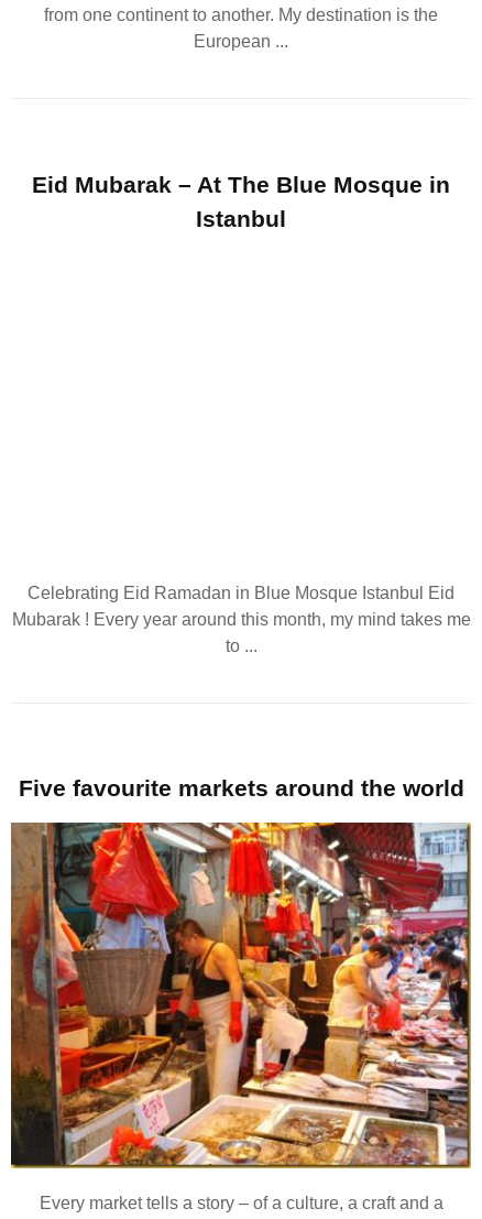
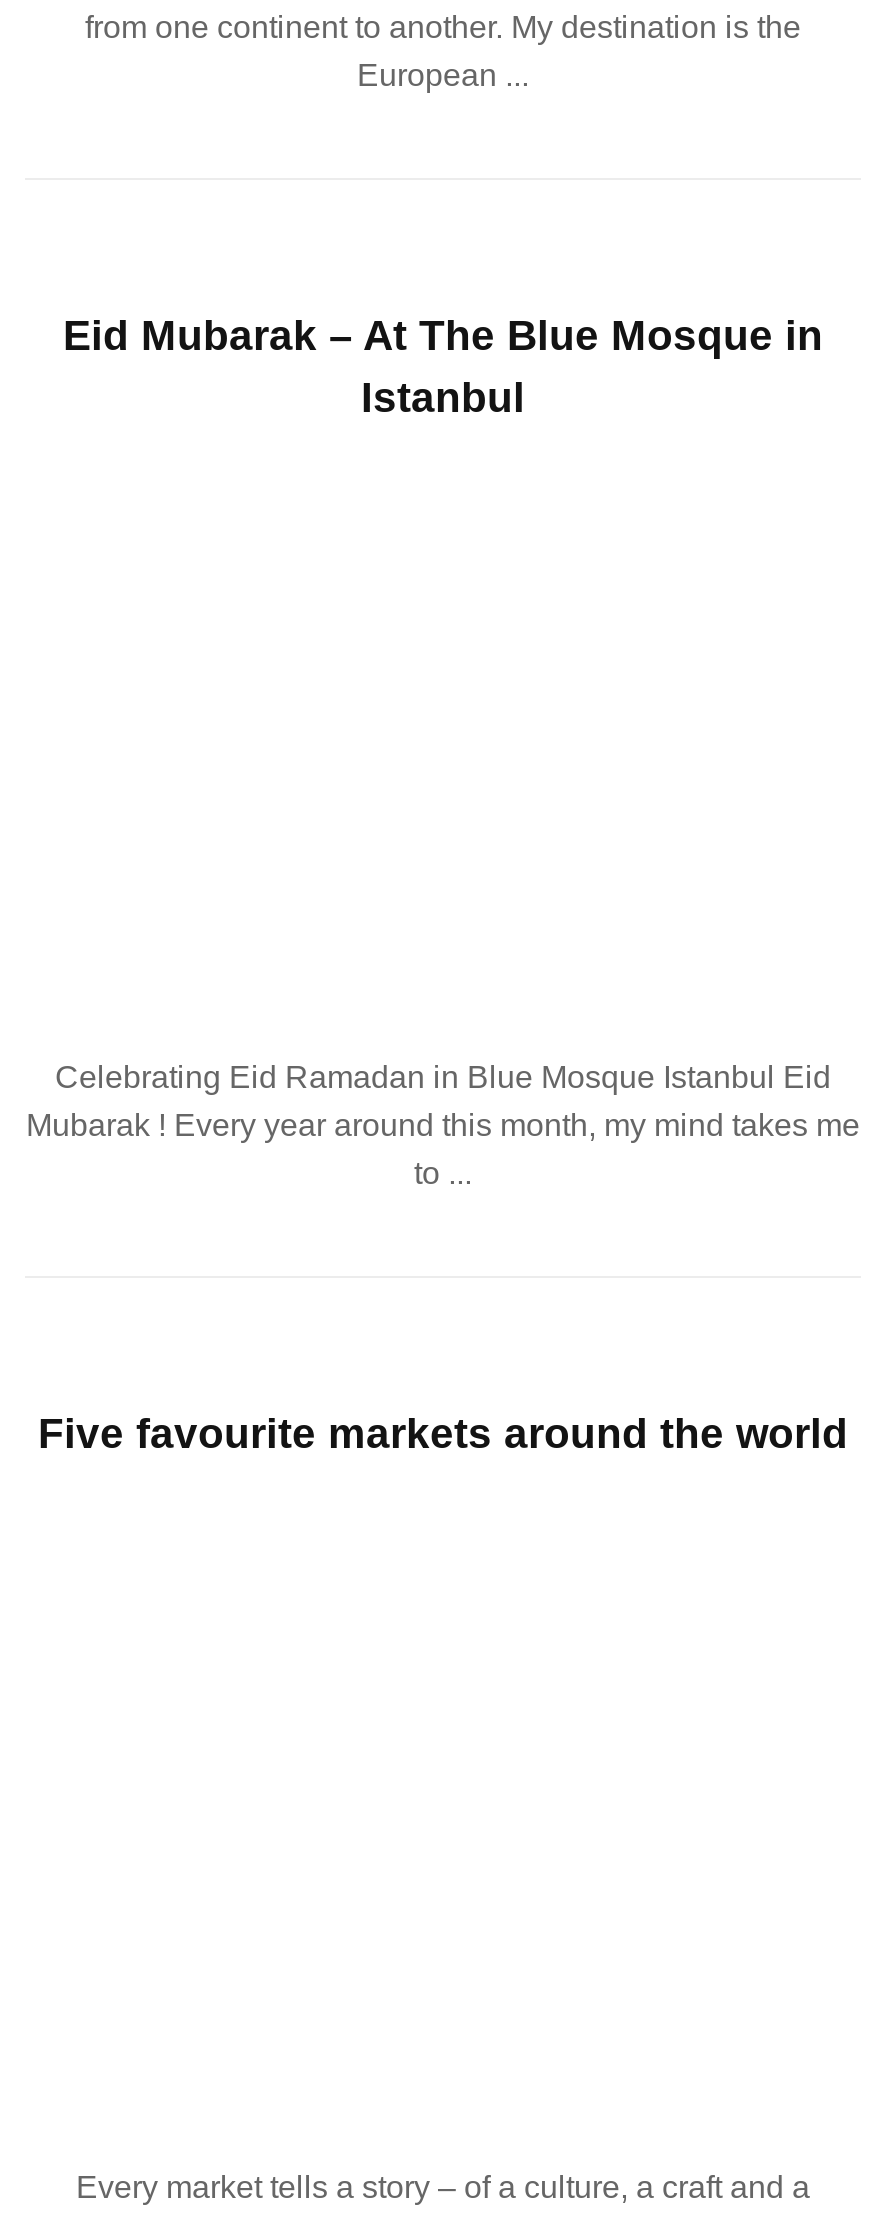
[10,821,472,1169] [image] -> none

